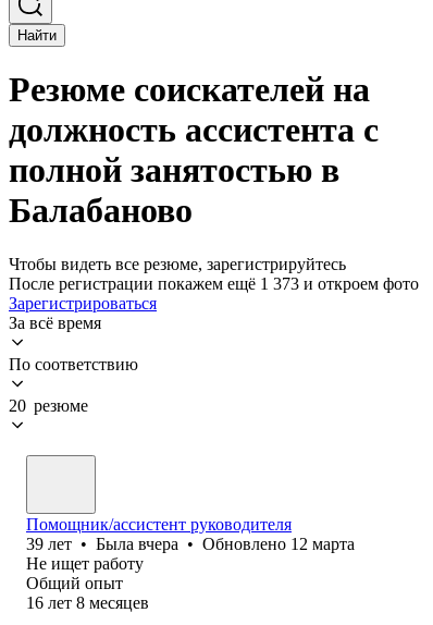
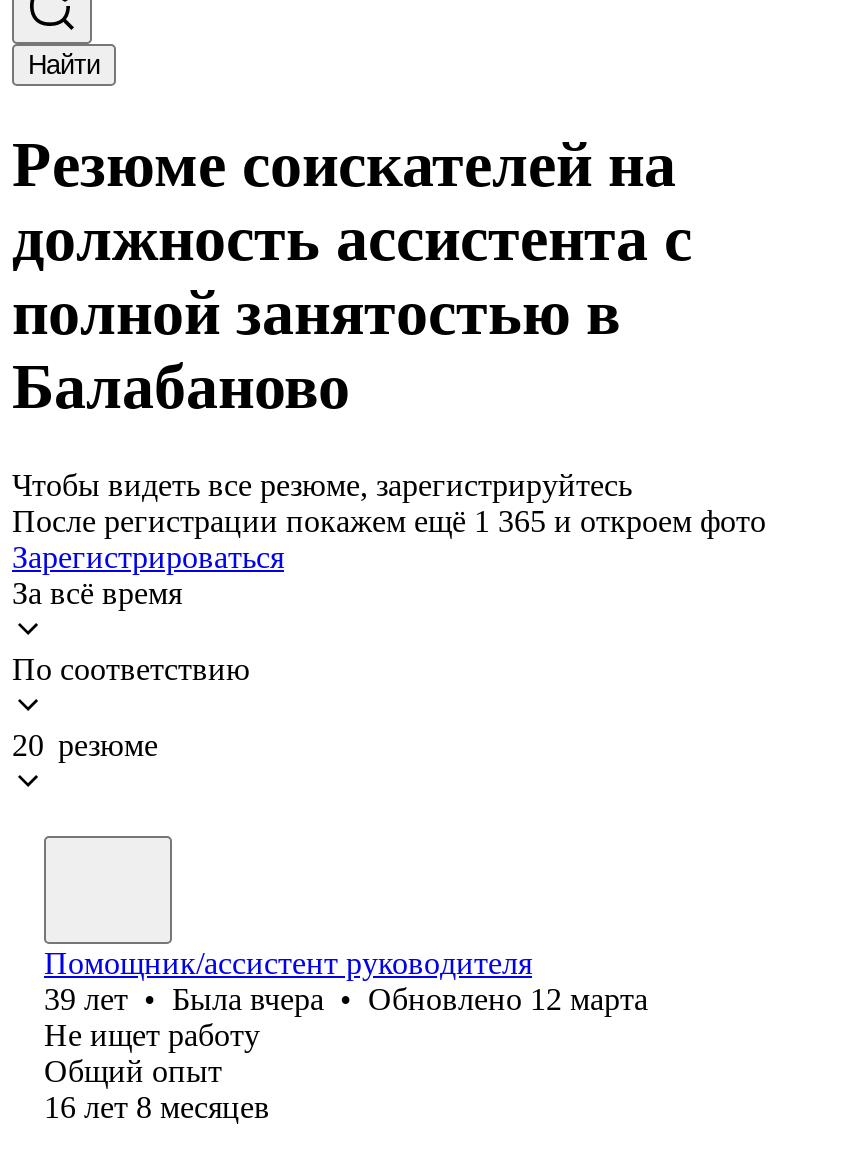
[9,274,419,293] После регистрации покажем ещё 1 373 и откроем фото -> [12,504,766,538] После регистрации покажем ещё 1 365 и откроем фото

